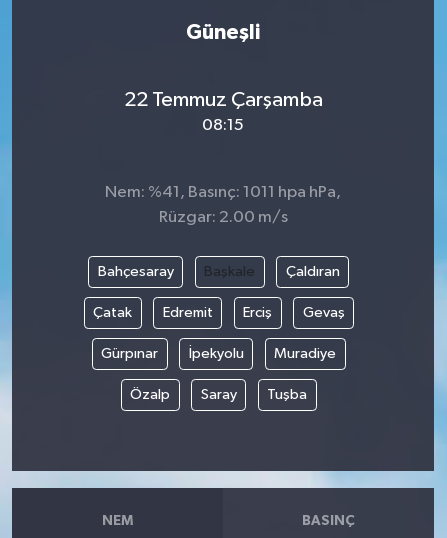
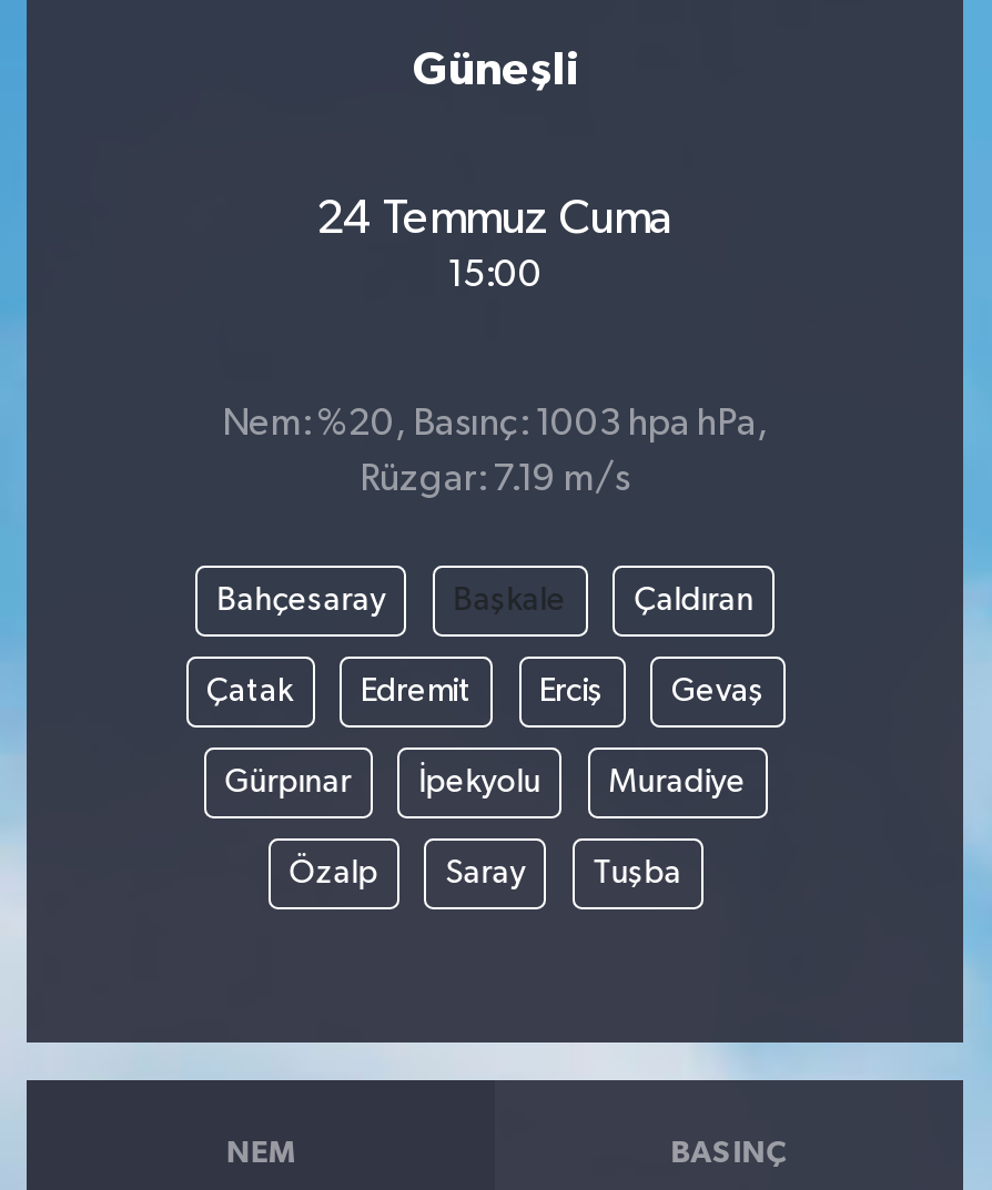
[123,89,322,111] 22 Temmuz Çarşamba -> [316,195,674,244] 24 Temmuz Cuma
[202,117,244,134] 08:15 -> [447,257,543,295] 15:00
[105,184,341,201] Nem: %41, Basınç: 1011 hpa hPa, -> [222,407,768,445] Nem: %20, Basınç: 1003 hpa hPa,
[158,209,287,226] Rüzgar: 2.00 m/s -> [360,462,630,500] Rüzgar: 7.19 m/s

